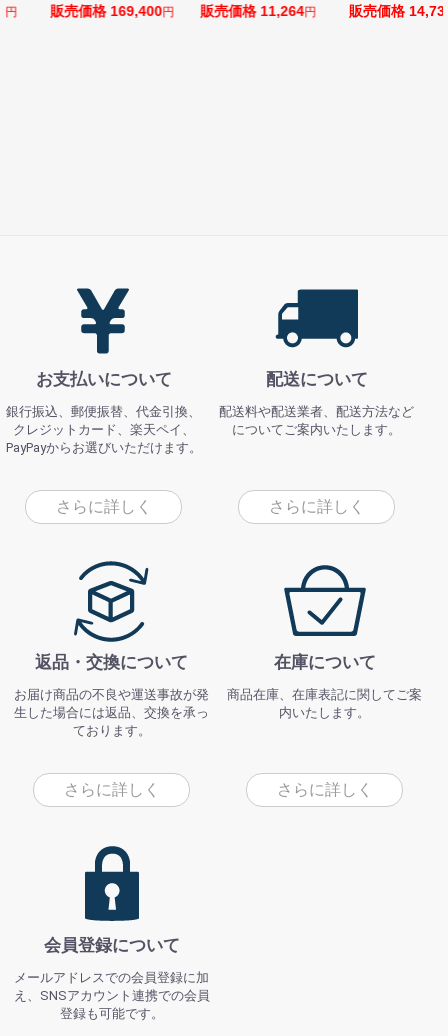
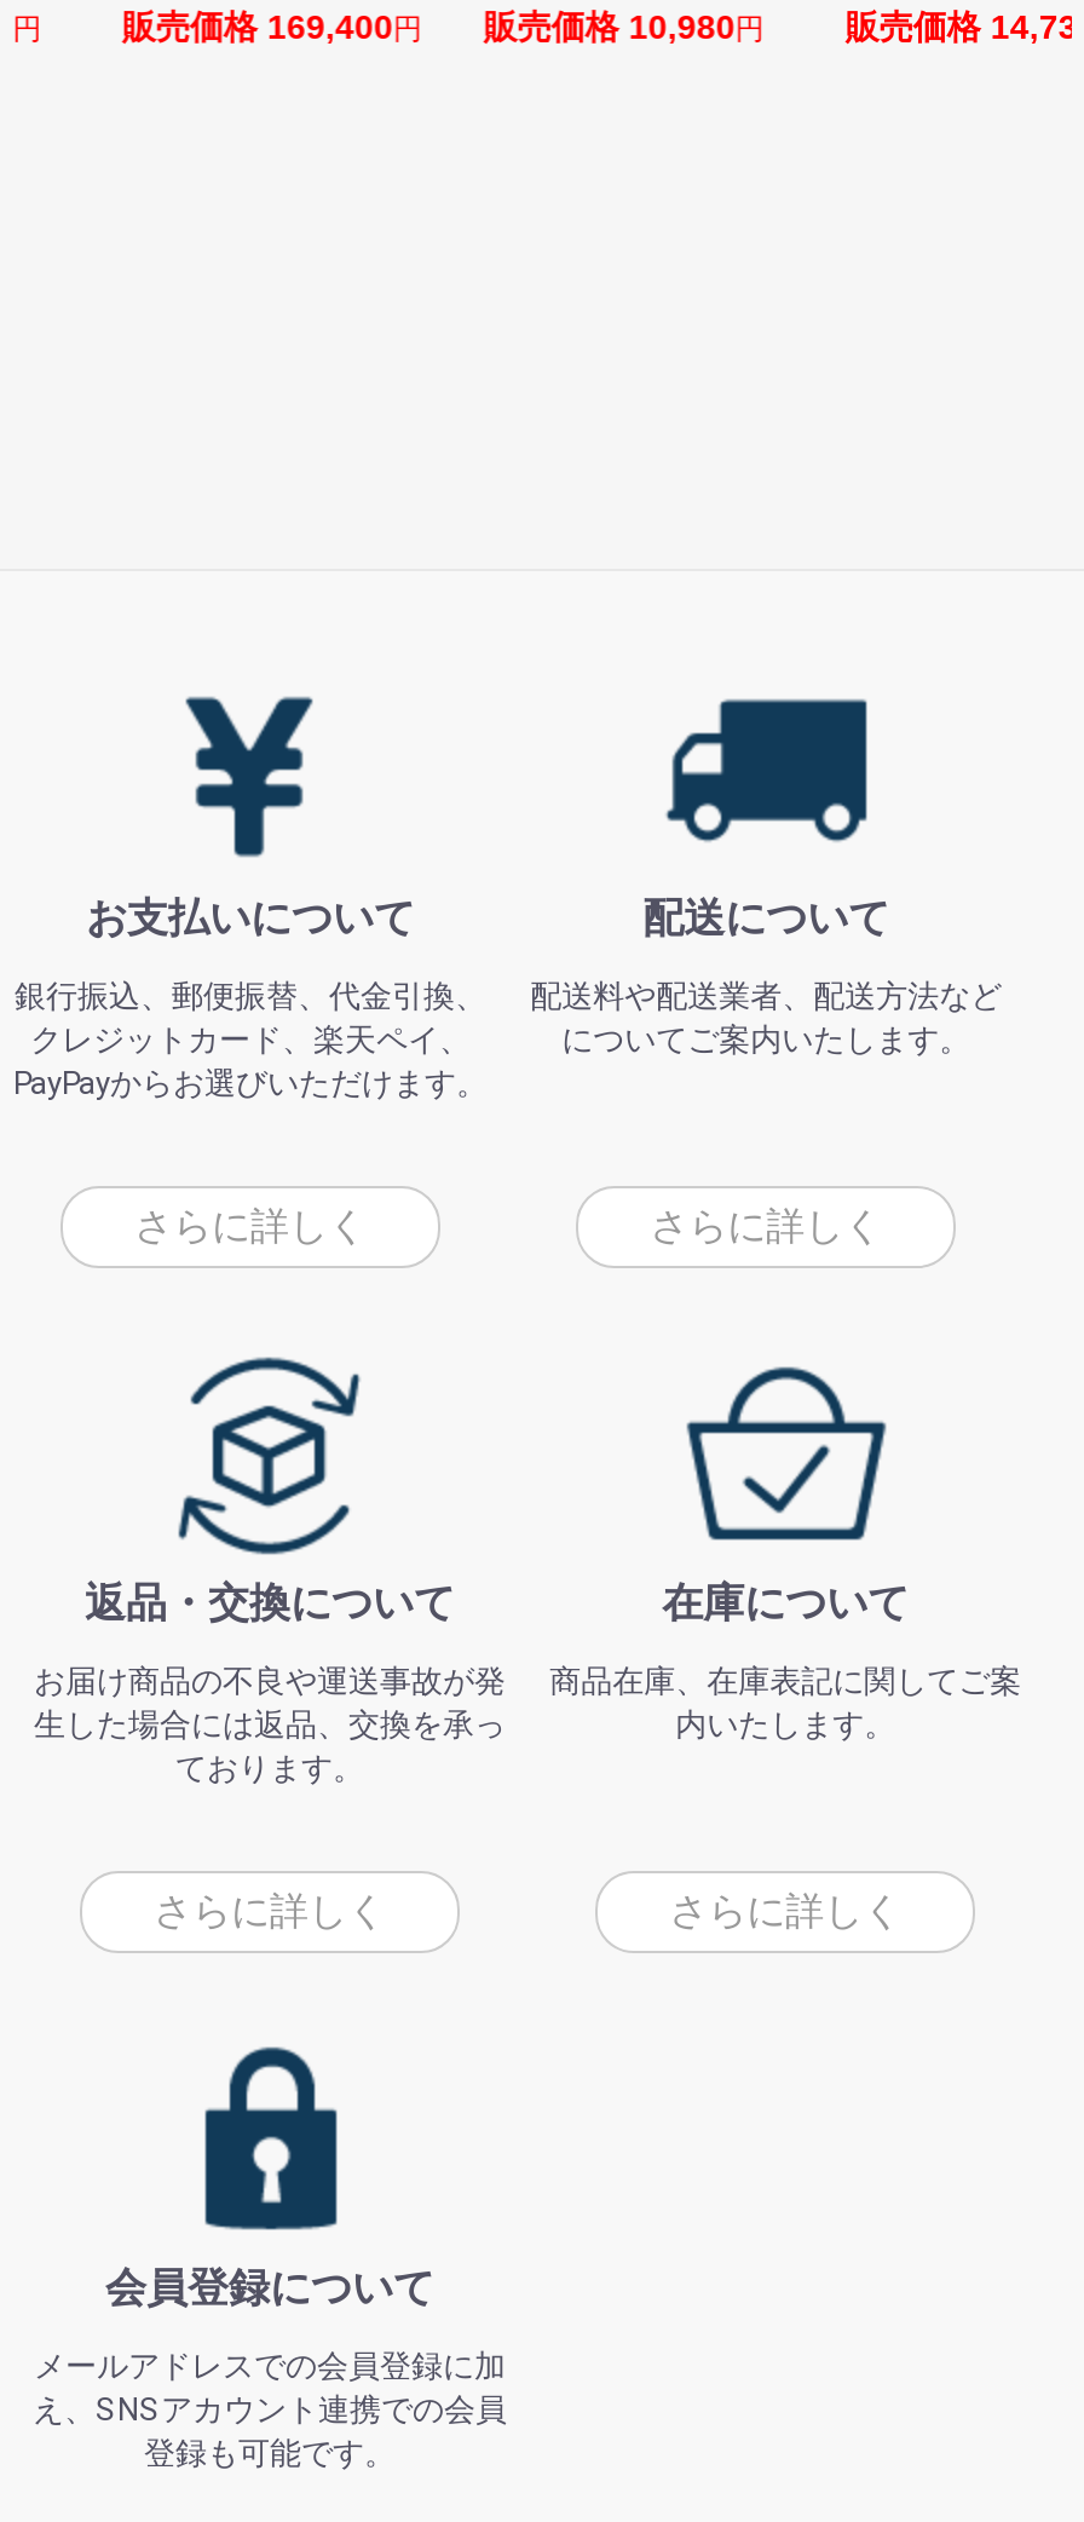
[50,3,316,19] 販売価格 169,400円 販売価格 11,264円 -> [122,8,764,46] 販売価格 169,400円 販売価格 10,980円

